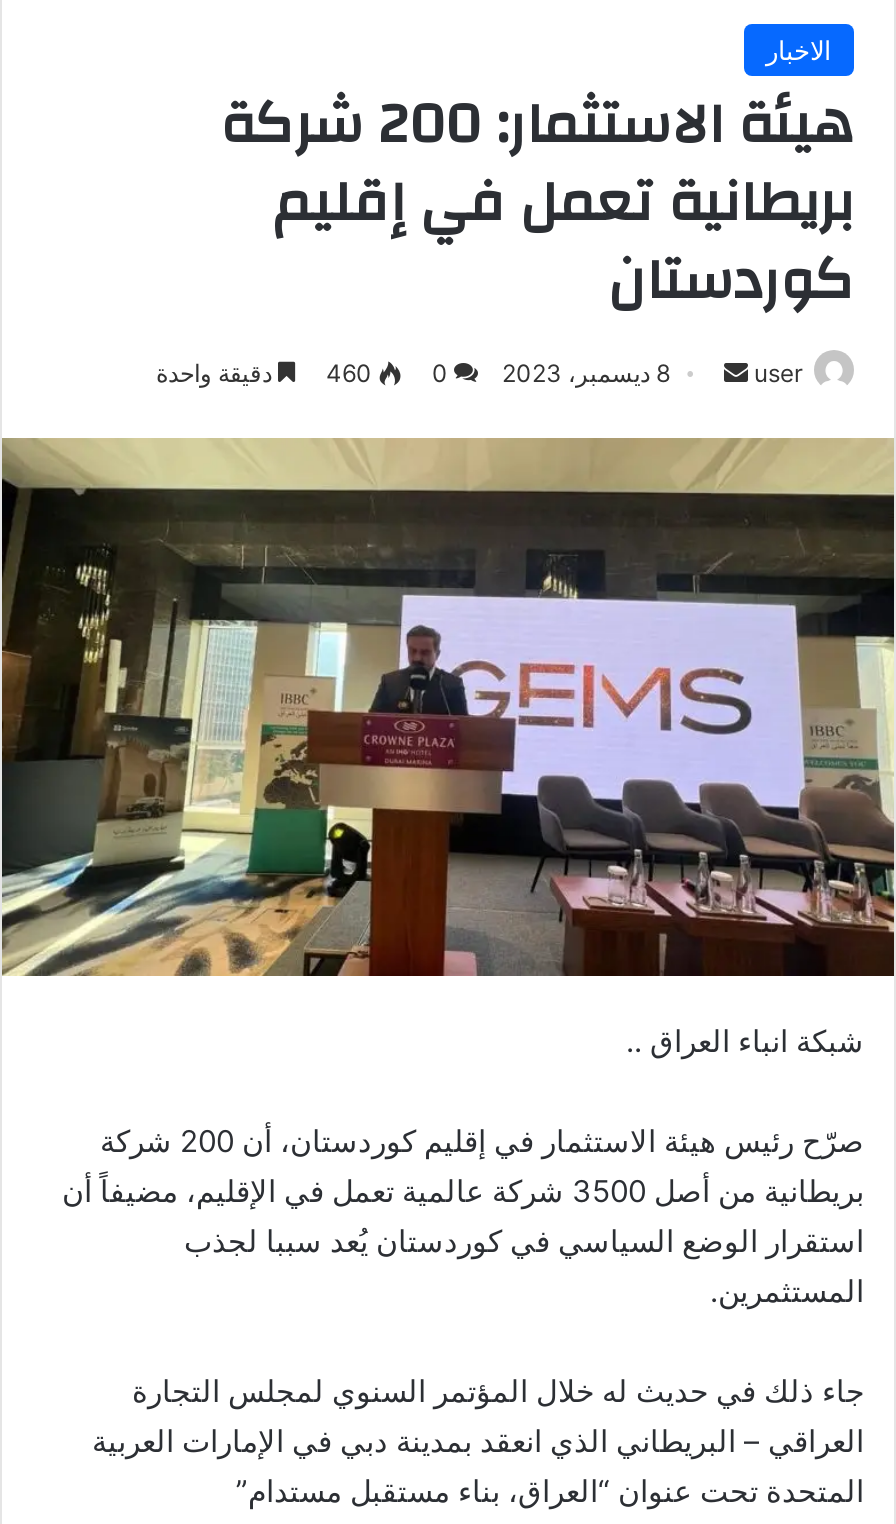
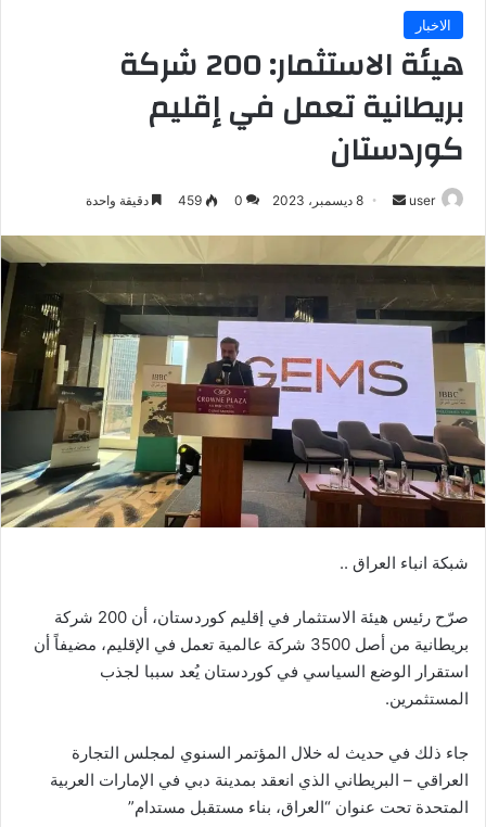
[156,358,448,388] 0 460 دقيقة واحدة -> [86,192,243,208] 0 459 دقيقة واحدة

